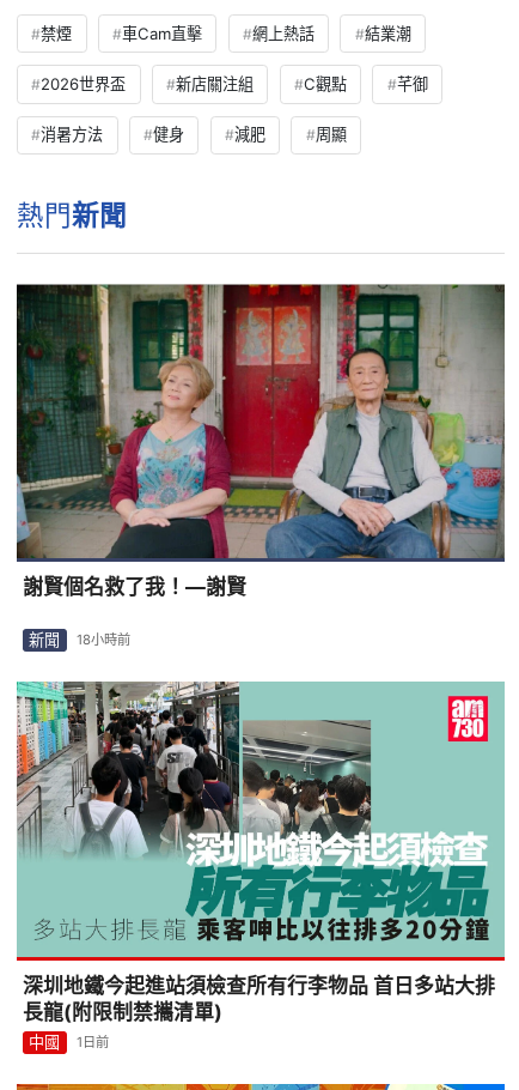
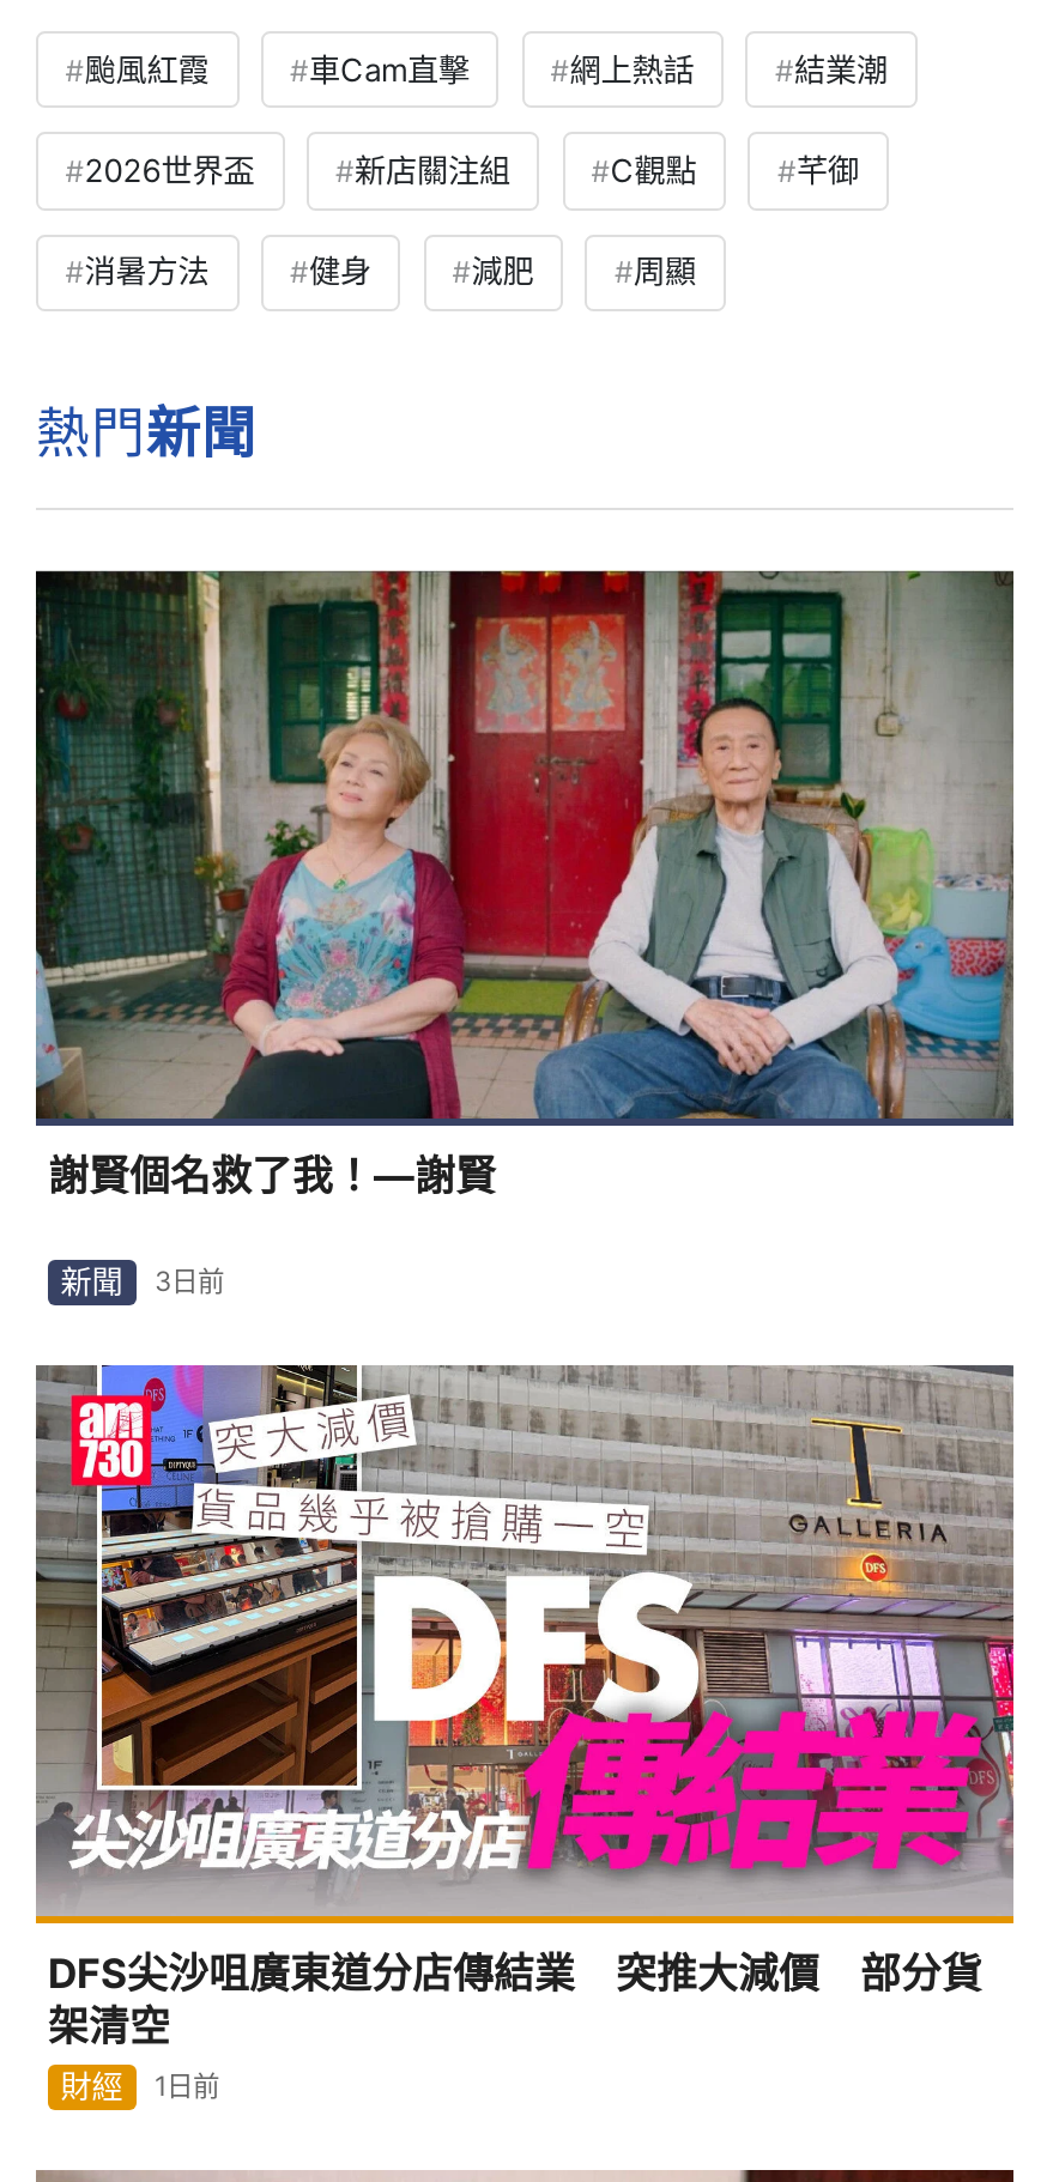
[41,24,72,43] 禁煙 -> [84,50,209,88] 颱風紅霞
[29,630,130,649] 新聞 18小時前 -> [60,1262,224,1301] 新聞 3日前
[16,680,506,1052] [image] | 深圳地鐵今起進站須檢查所有行李物品 首日多站大排 | 長龍(附限制禁攜清單) | 中國 -> [34,1363,1016,2106] [image] | DFS尖沙咀廣東道分店傳結業 突推大減價 部分貨 | 架清空 | 財經

